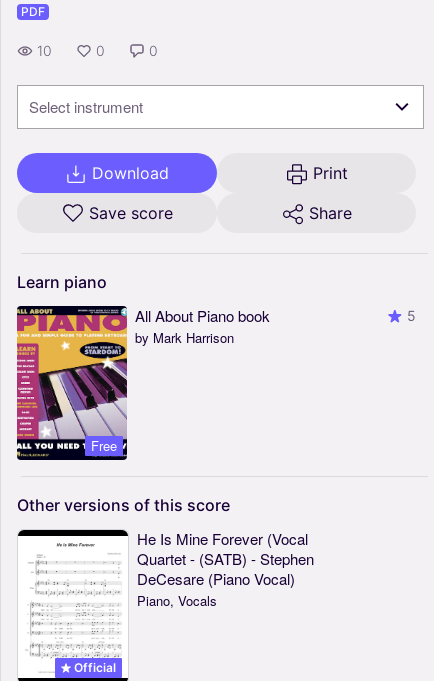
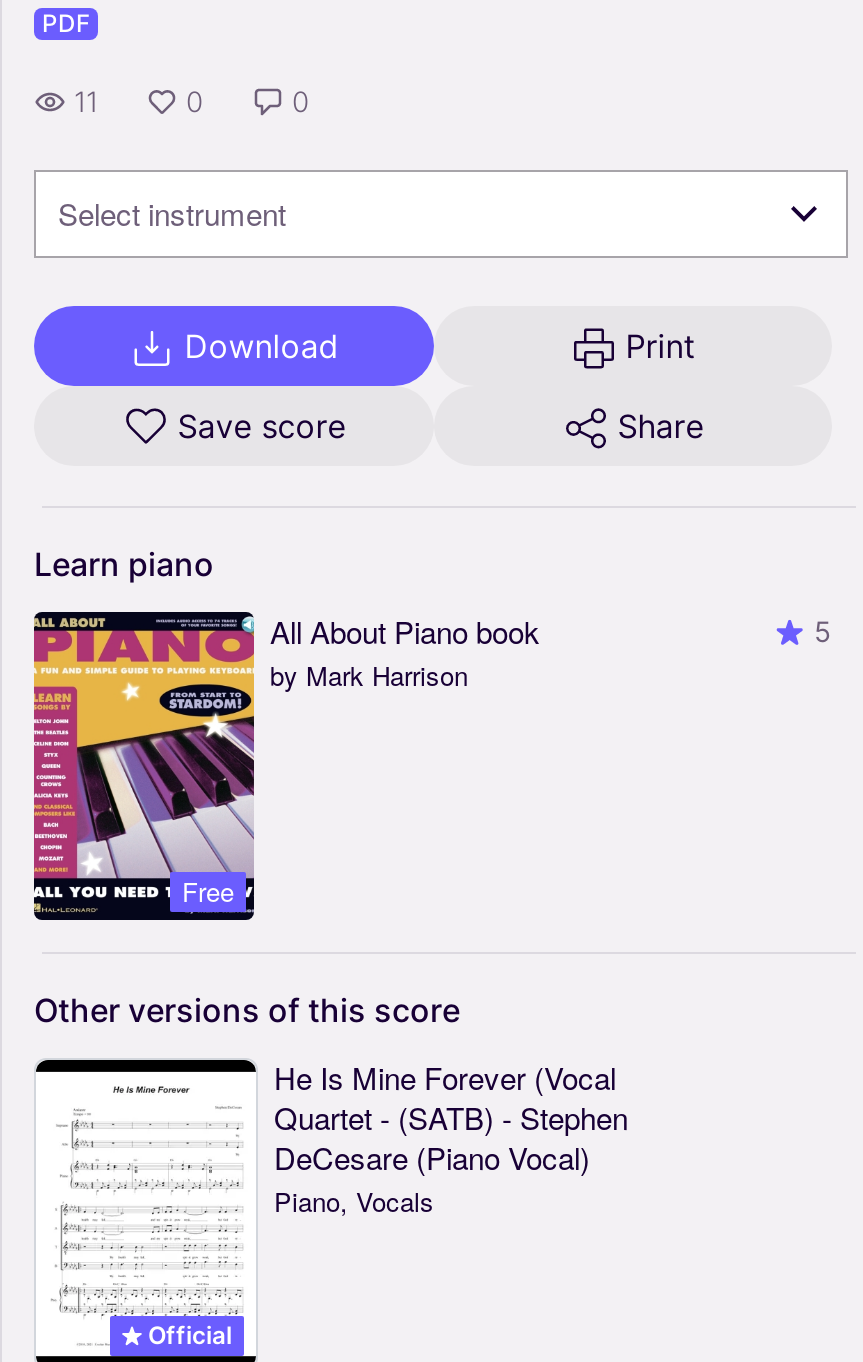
[37,42,52,59] 10 -> [74,85,98,119] 11

